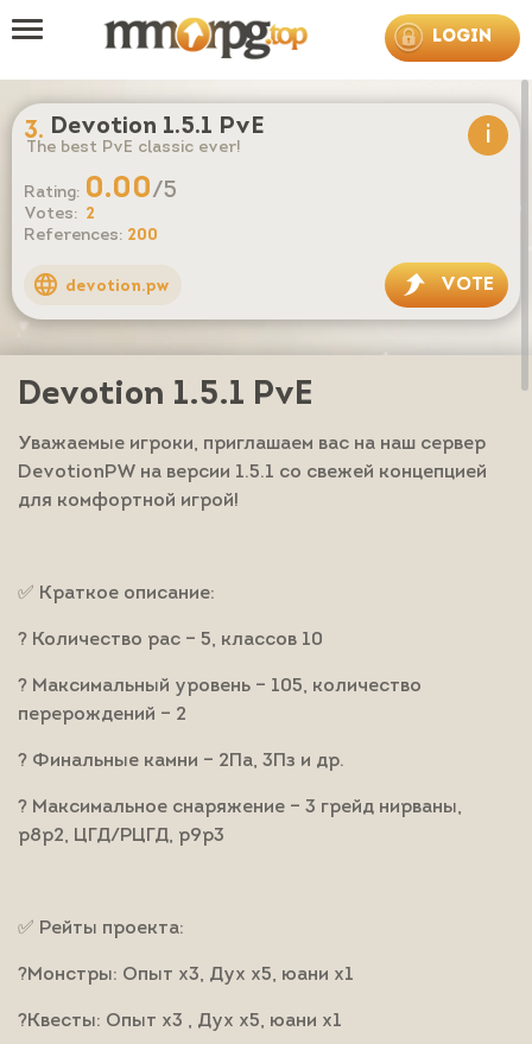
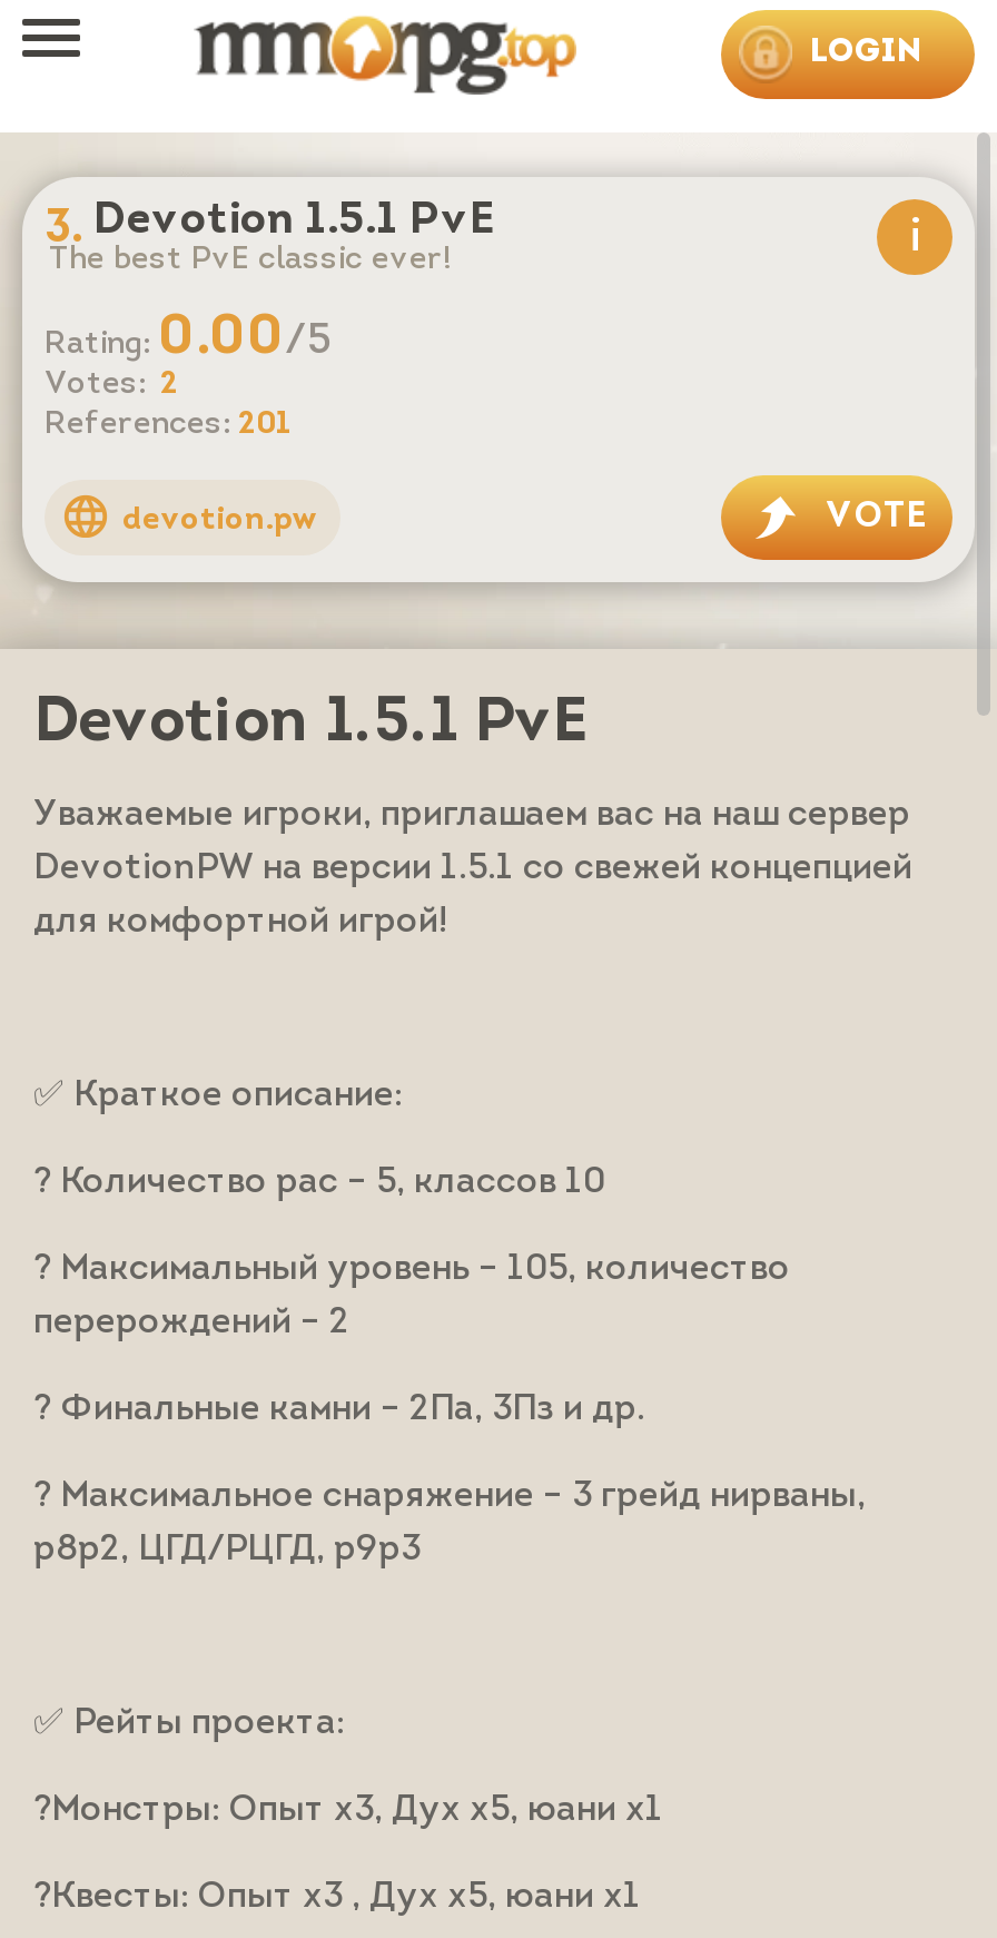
[24,227,158,245] References: 200 -> [45,409,292,442] References: 201

